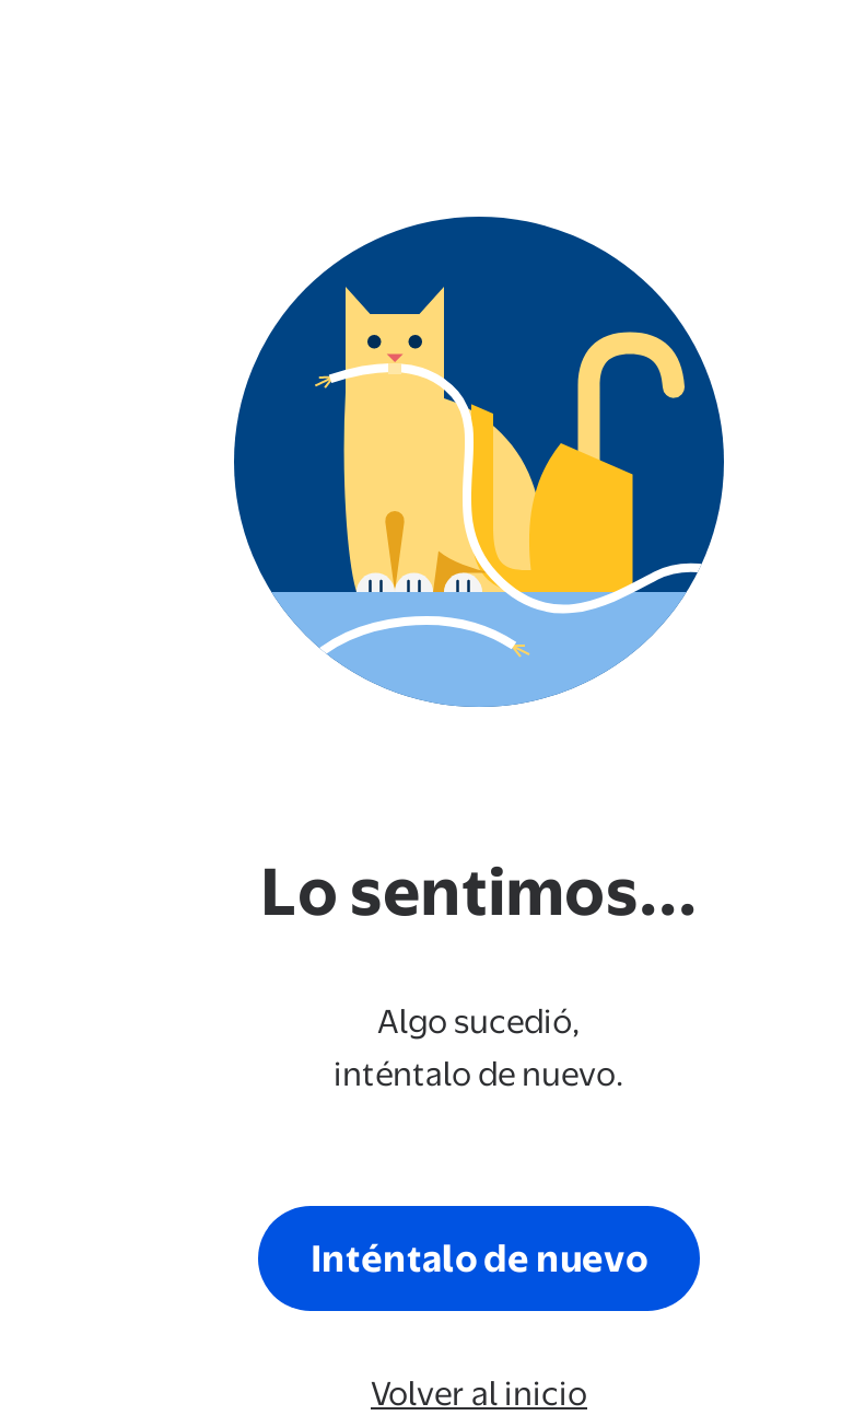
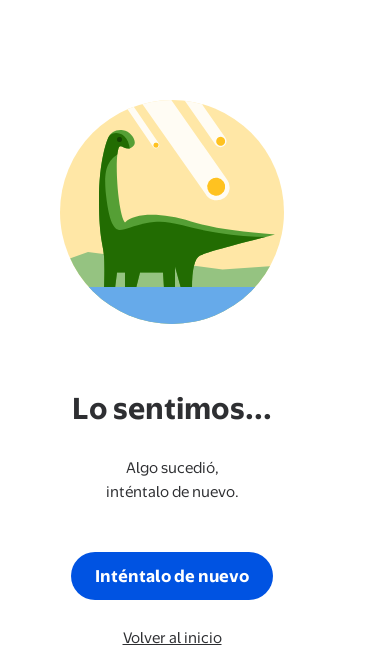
[232,214,726,659] [image] -> [60,100,284,301] [image]

